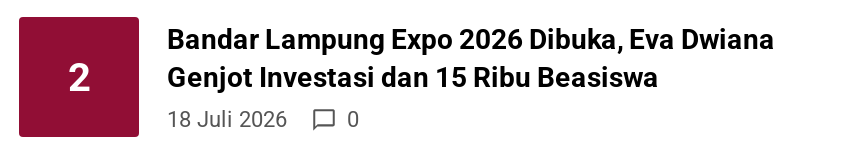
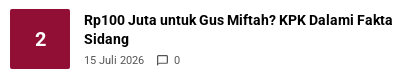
[167,23,775,133] Bandar Lampung Expo 2026 Dibuka, Eva Dwiana | Genjot Investasi dan 15 Ribu Beasiswa | 18 Juli 2026 -> [84,12,393,67] Rp100 Juta untuk Gus Miftah? KPK Dalami Fakta | Sidang | 15 Juli 2026

